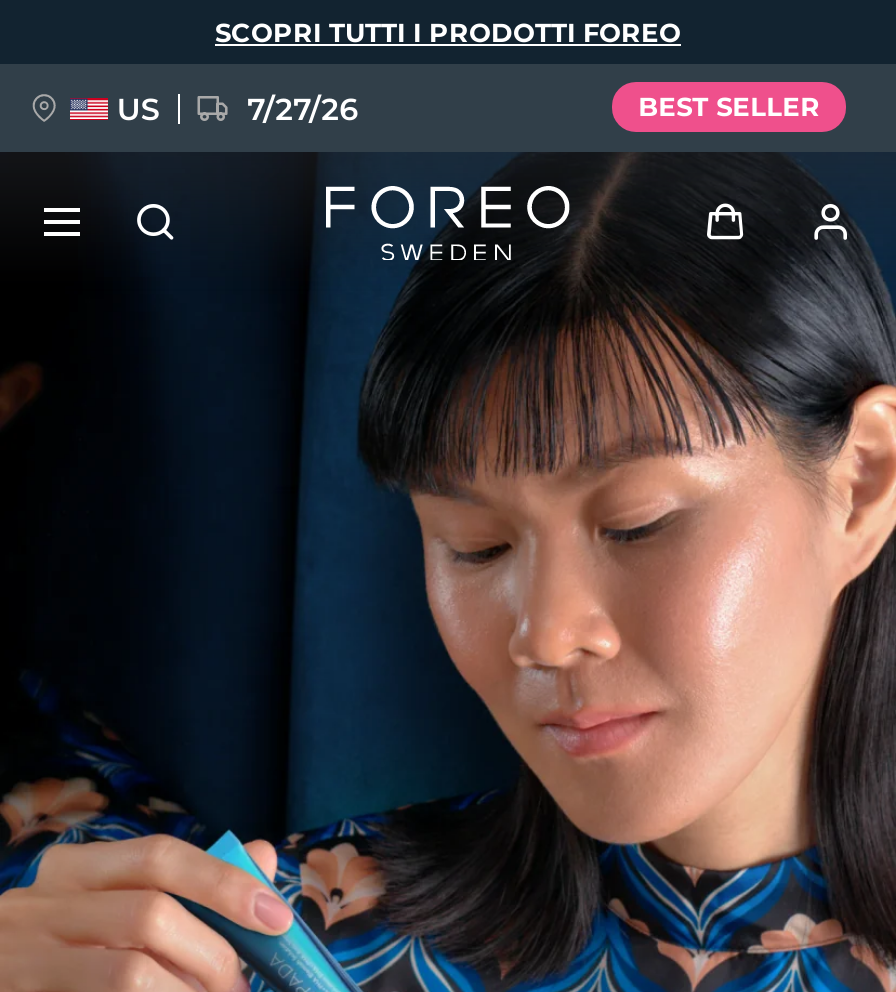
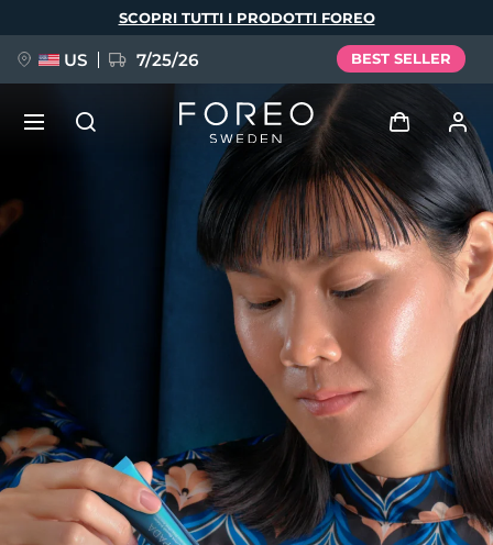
[247,91,357,129] 7/27/26 -> [136,50,198,71] 7/25/26

